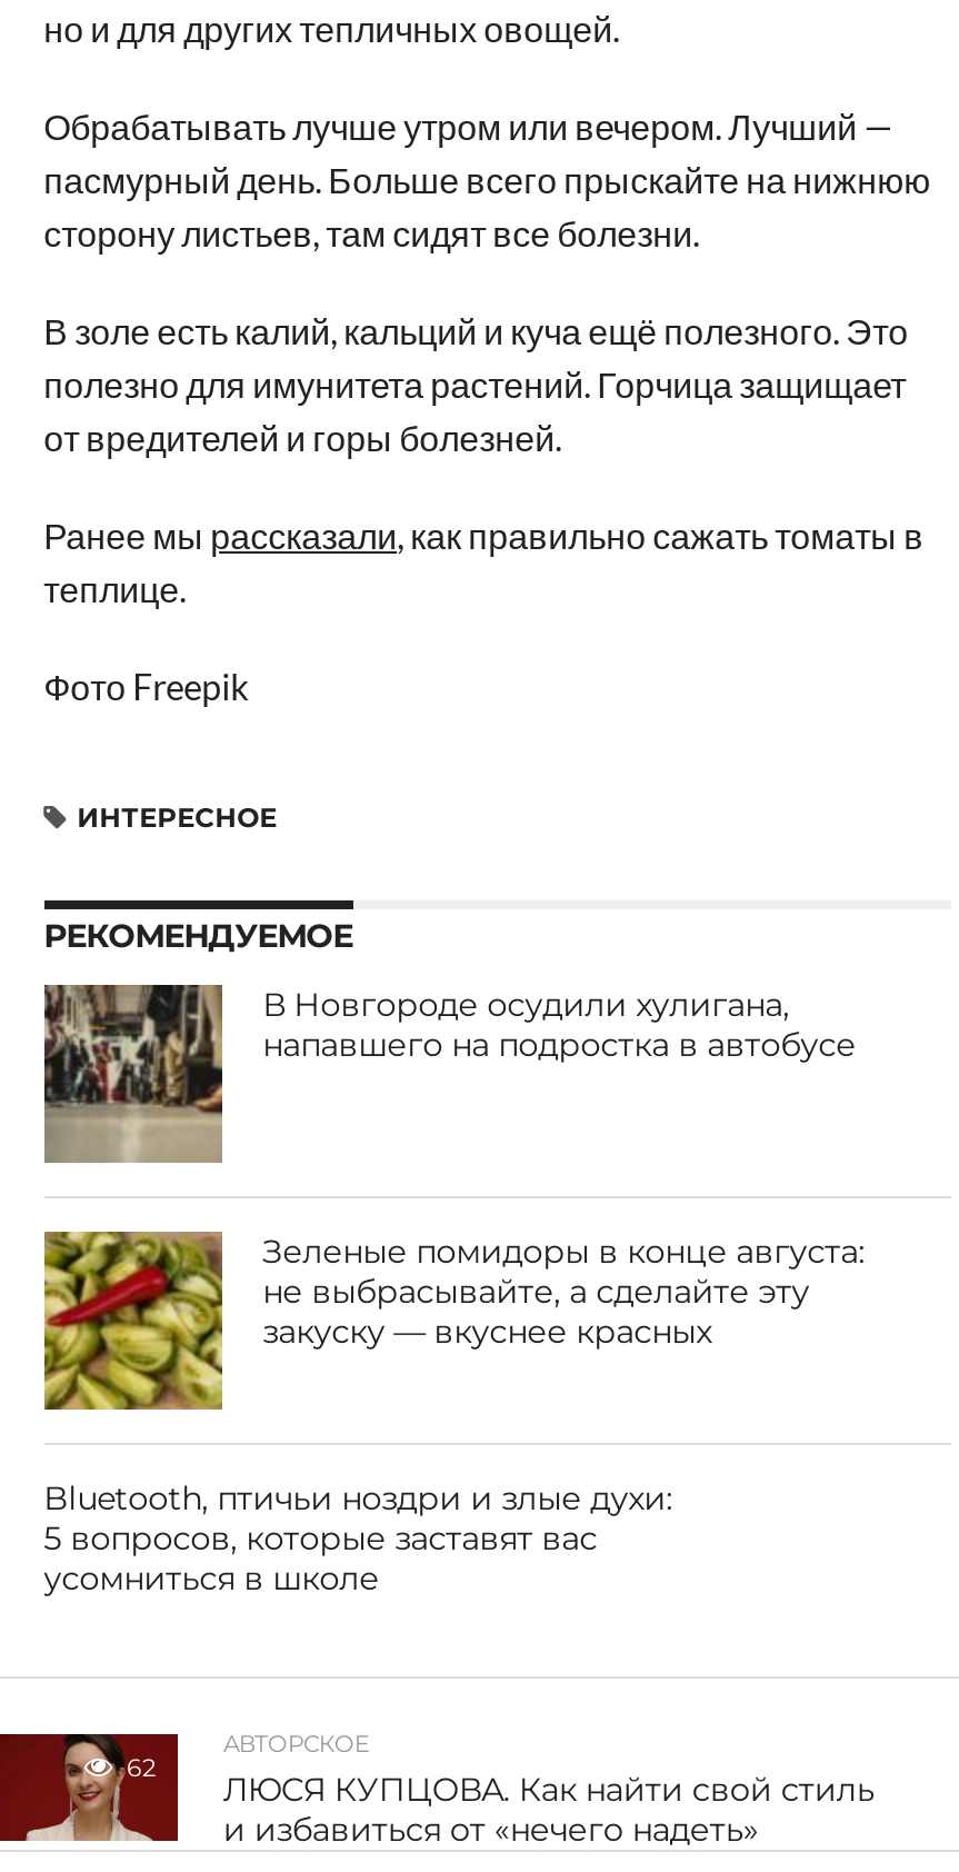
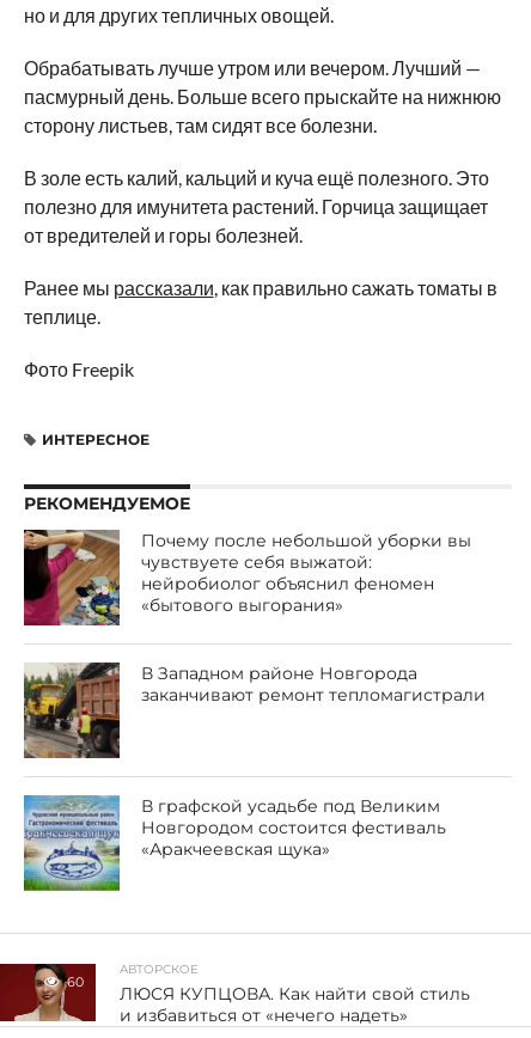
[42,983,856,1165] [image] | В Новгороде осудили хулигана, | напавшего на подростка в автобусе -> [23,529,471,627] [image] | Почему после небольшой уборки вы | чувствуете себя выжатой: | нейробиолог объяснил феномен | «бытового выгорания»
[42,1229,865,1412] [image] | Зеленые помидоры в конце августа: | не выбрасывайте, а сделайте эту | закуску — вкуснее красных -> [23,661,486,759] [image] | В Западном районе Новгорода | заканчивают ремонт тепломагистрали
[44,1479,673,1599] Bluetooth, птичьи ноздри и злые духи: | 5 вопросов, которые заставят вас | усомниться в школе -> [141,796,446,860] В графской усадьбе под Великим | Новгородом состоится фестиваль | «Аракчеевская щука»
[127,1753,156,1784] 62 -> [67,974,84,991] 60

